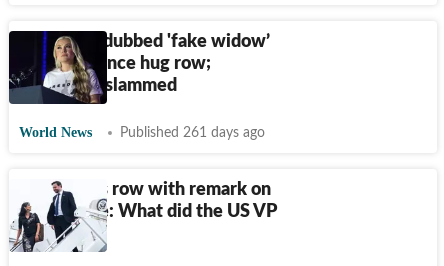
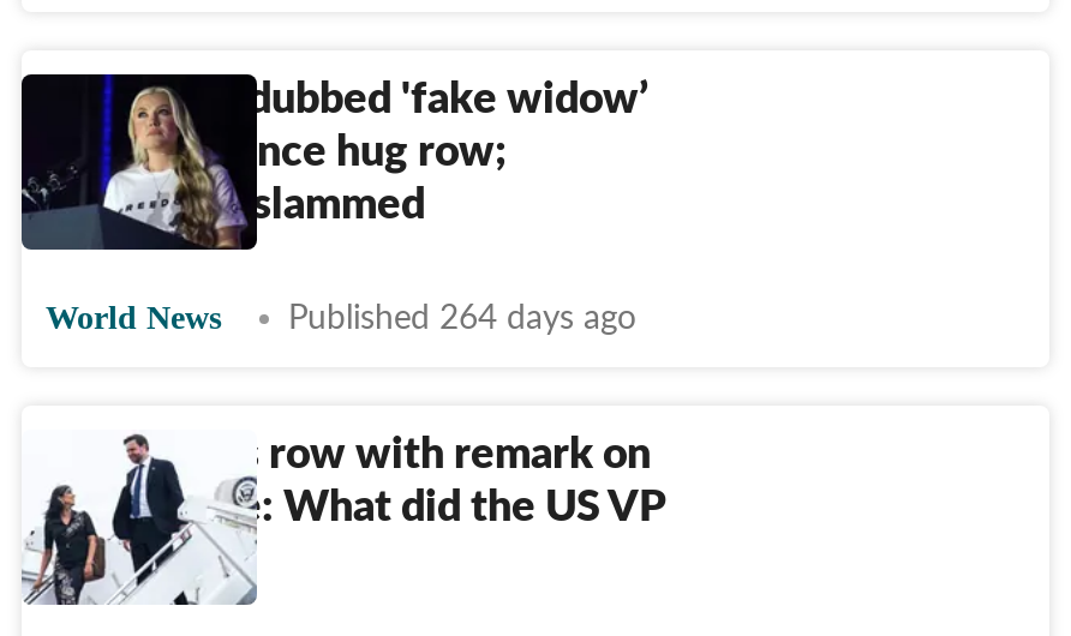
[120,126,265,140] Published 261 days ago -> [288,302,636,336] Published 264 days ago

